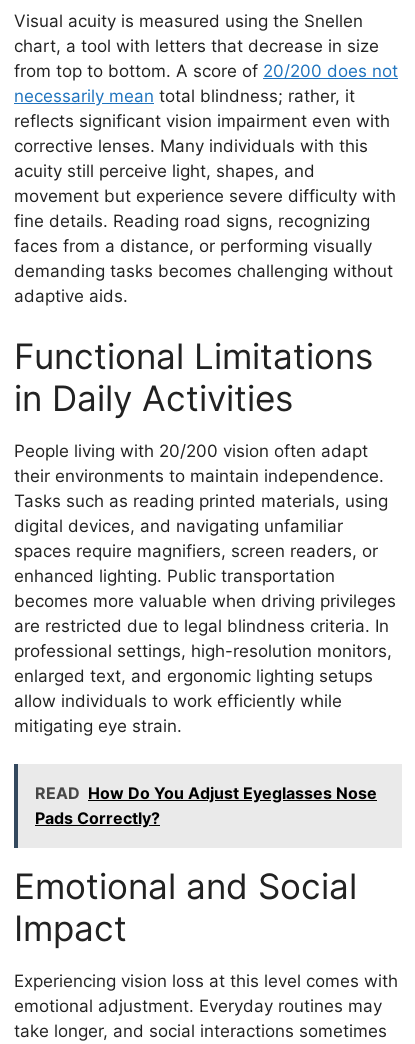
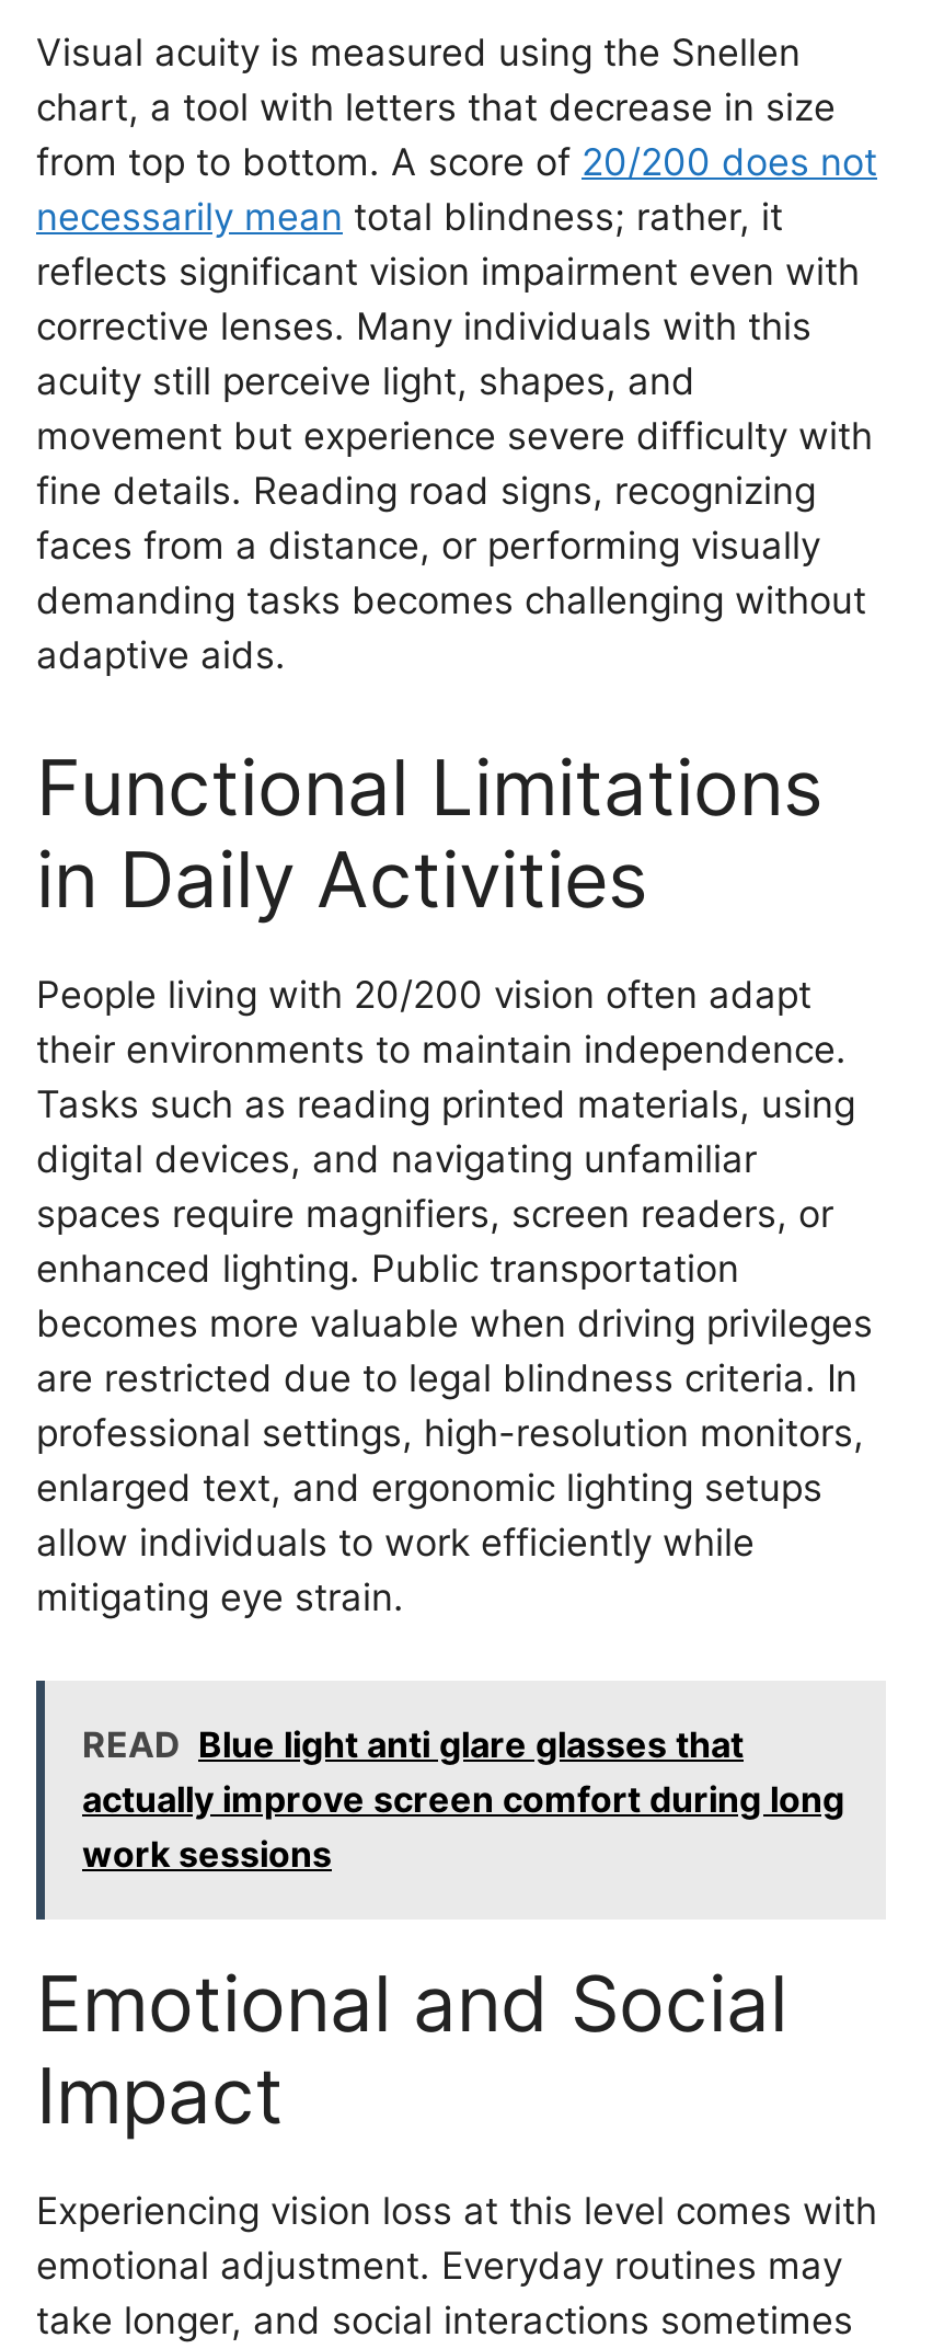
[35,783,377,828] READ How Do You Adjust Eyeglasses Nose | Pads Correctly? -> [82,1722,844,1876] READ Blue light anti glare glasses that | actually improve screen comfort during long | work sessions

